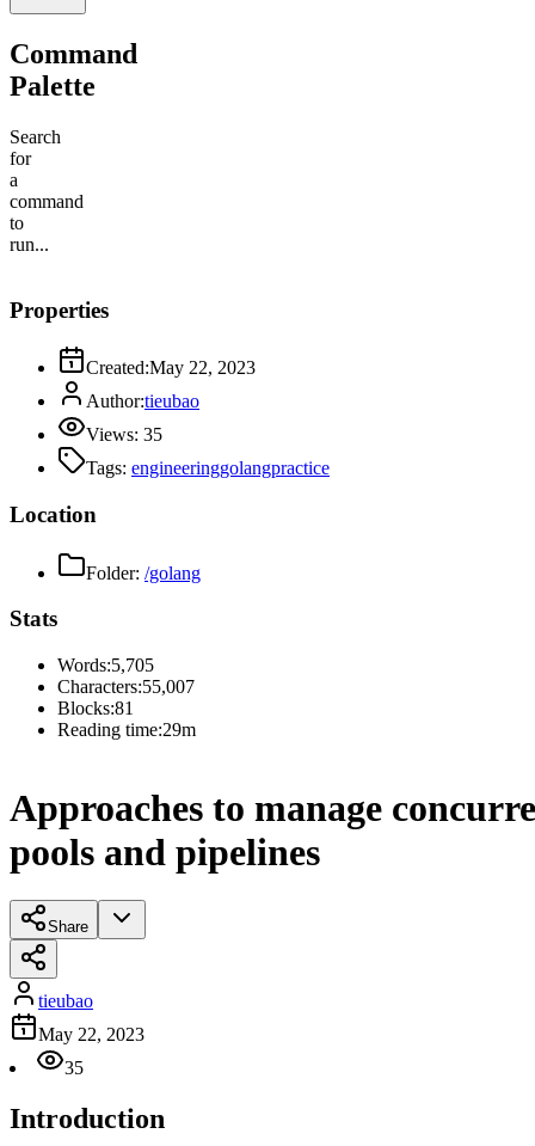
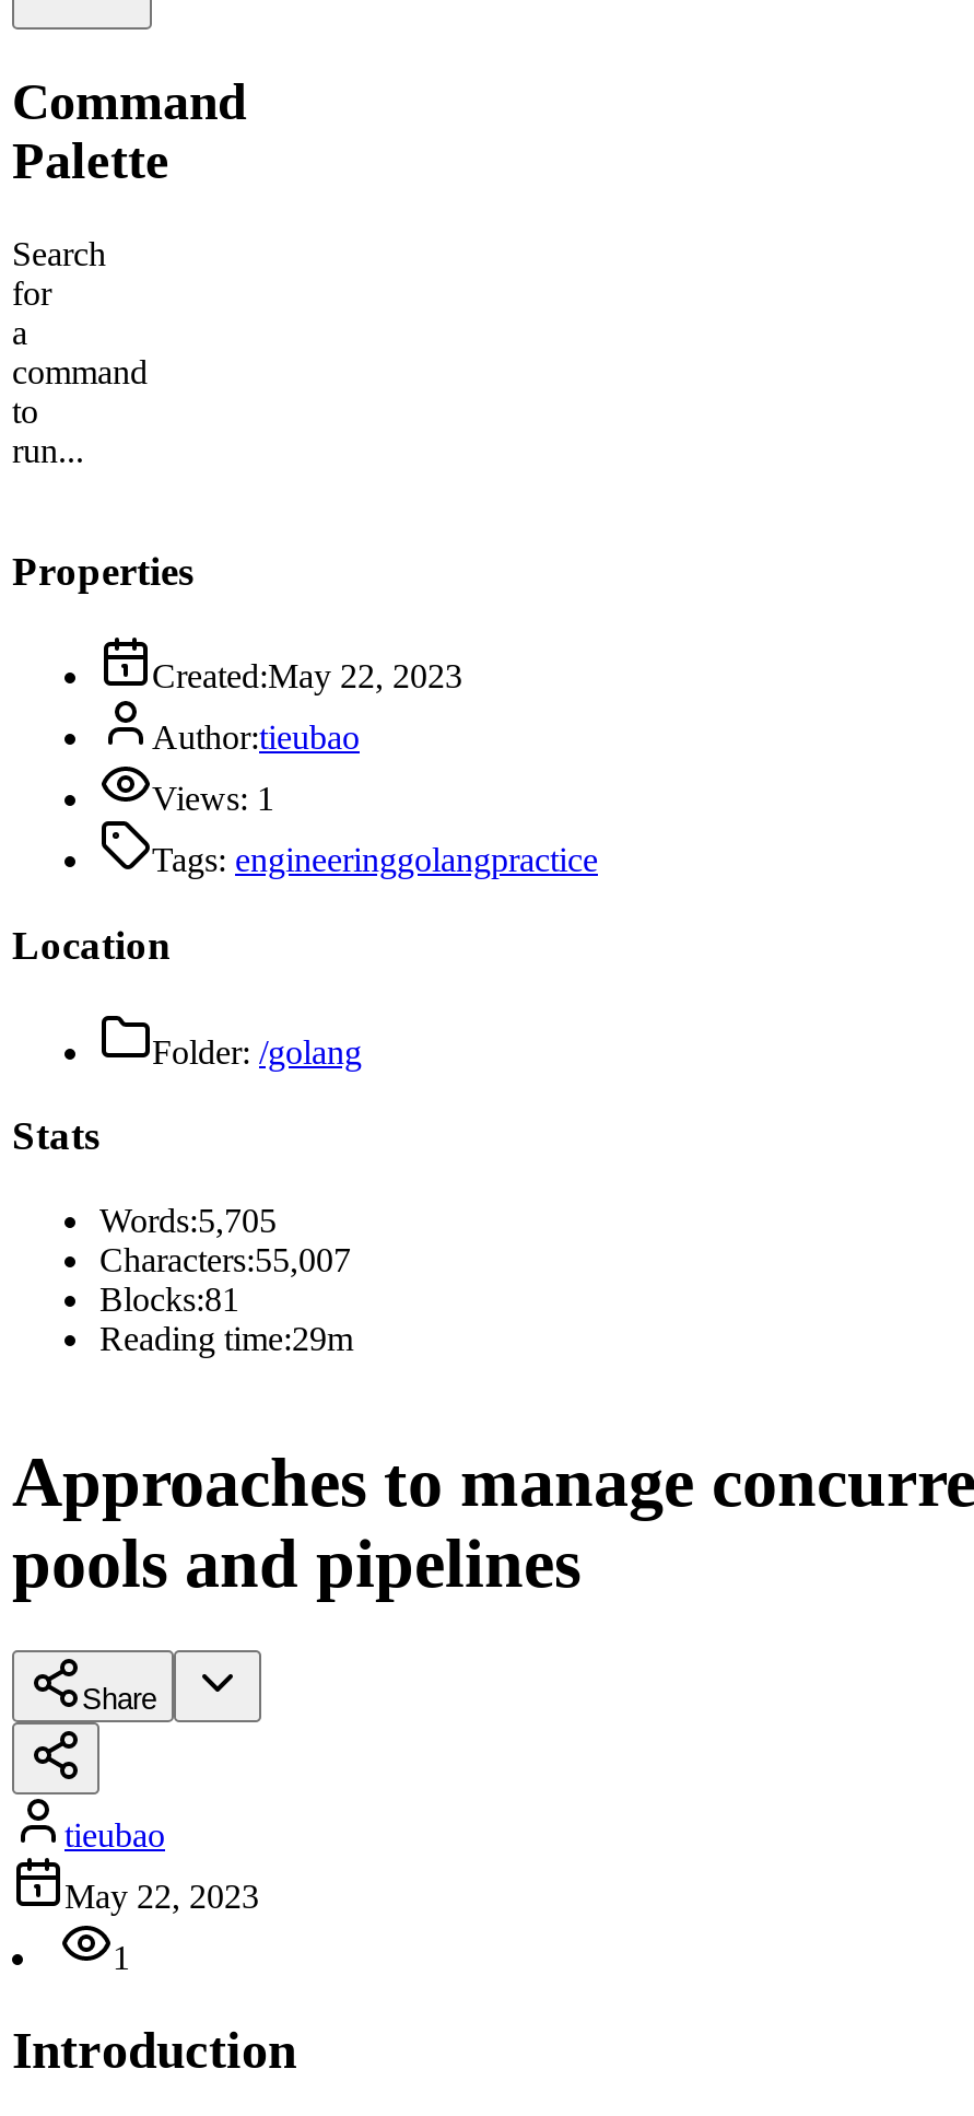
[86,424,162,445] Views: 35 -> [152,780,274,817] Views: 1
[64,1058,84,1078] 35 -> [113,1939,130,1976] 1

